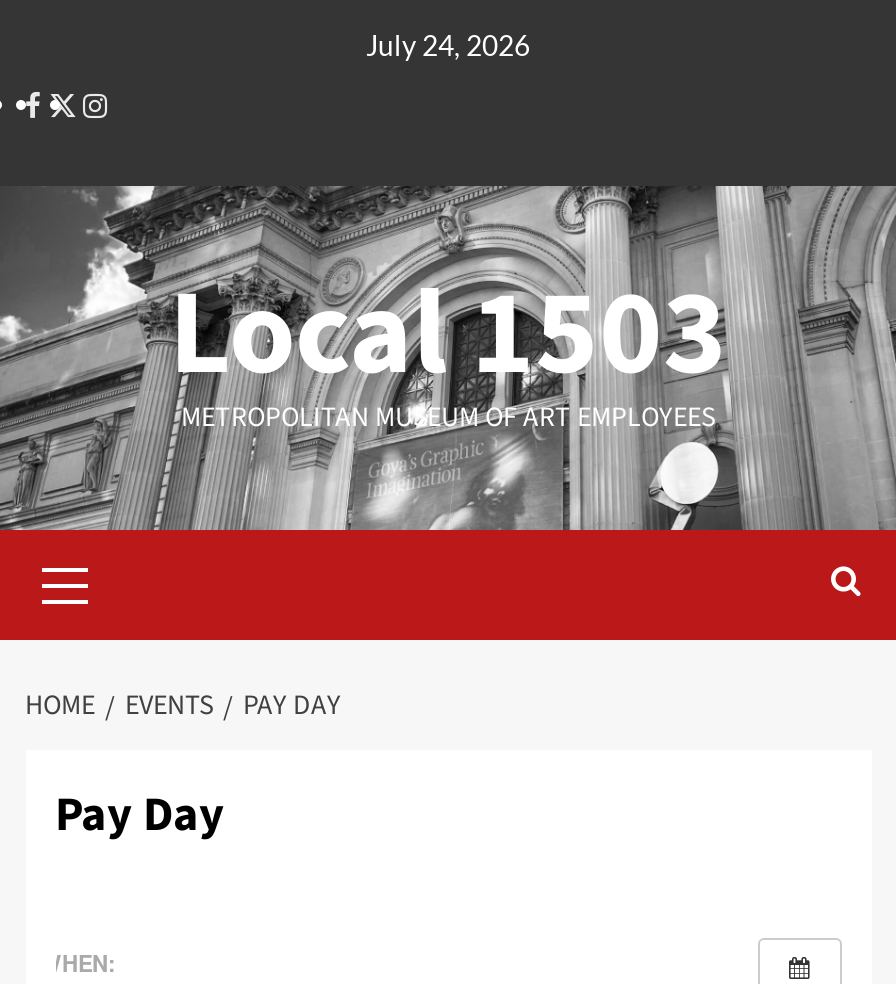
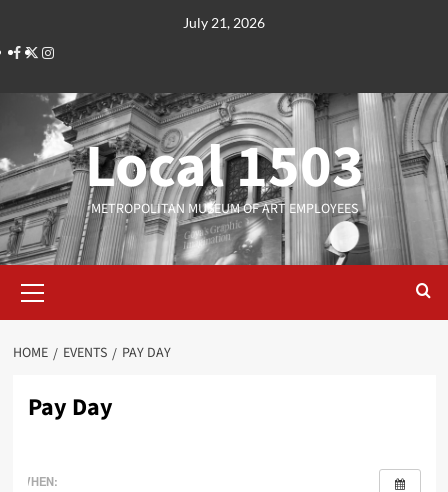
[366,28,530,62] July 24, 2026 -> [183,14,265,31] July 21, 2026

